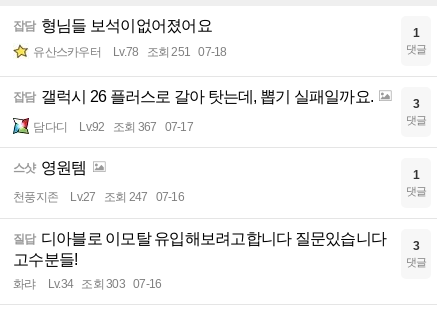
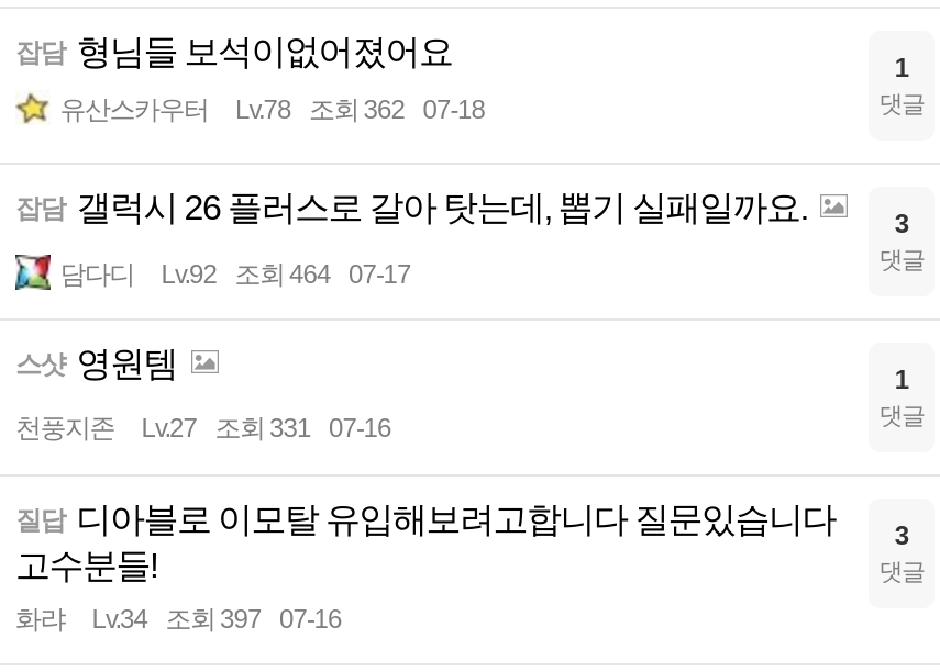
[33,45,226,59] 유산스카우터 Lv.78 조회 251 07-18 -> [60,94,485,125] 유산스카우터 Lv.78 조회 362 07-18
[33,120,193,134] 담다디 Lv.92 조회 367 07-17 -> [60,259,411,290] 담다디 Lv.92 조회 464 07-17
[13,190,184,204] 천풍지존 Lv.27 조회 247 07-16 -> [15,413,391,444] 천풍지존 Lv.27 조회 331 07-16
[48,277,161,291] Lv.34 조회 303 07-16 -> [92,604,341,635] Lv.34 조회 397 07-16

